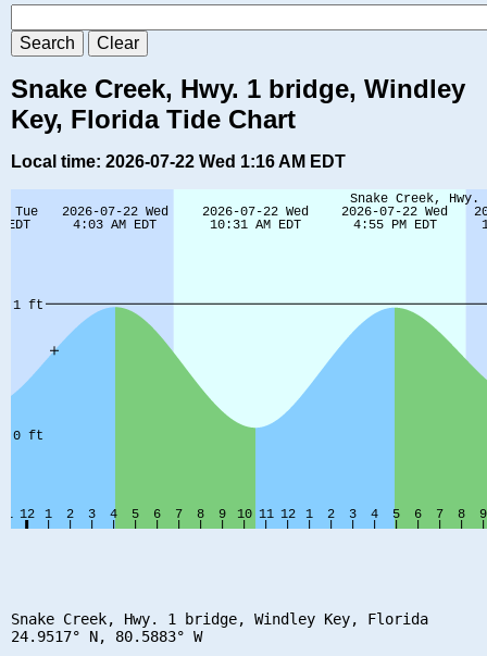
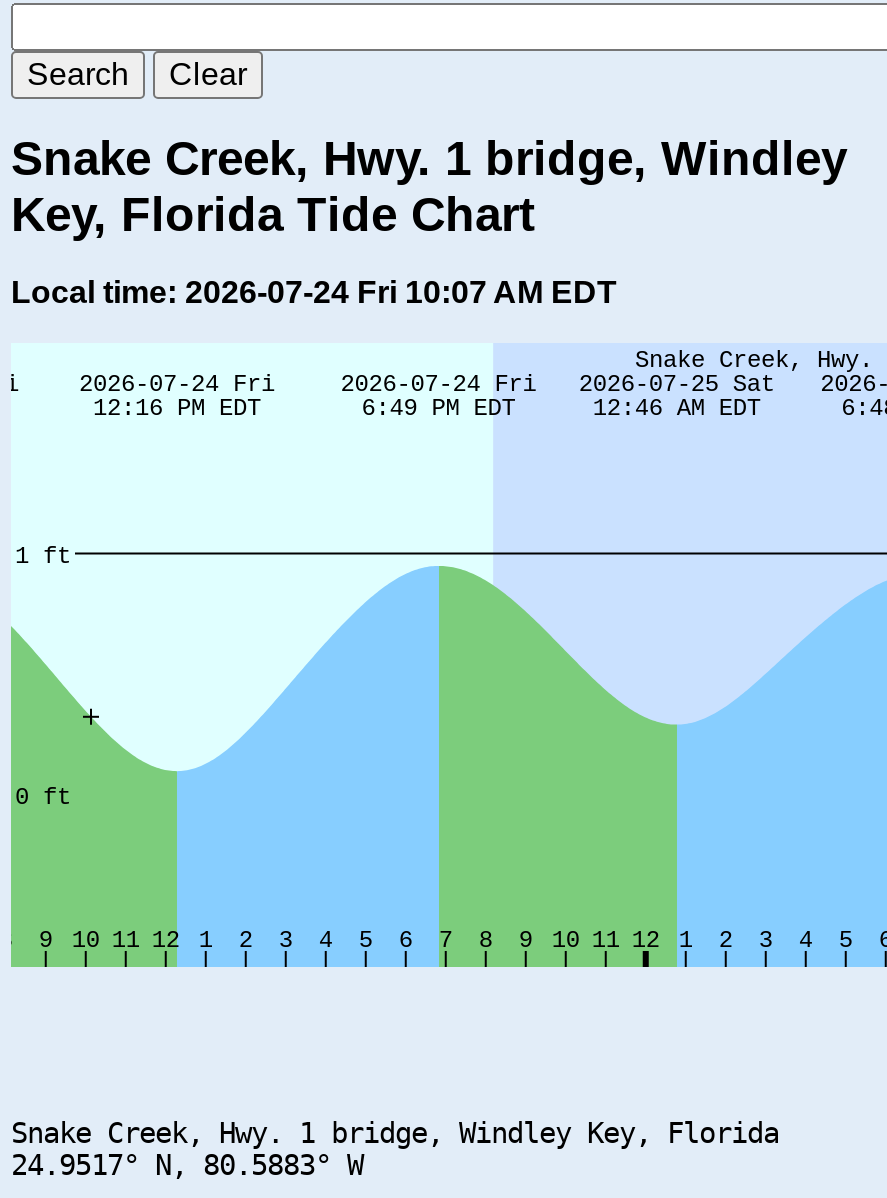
[11,153,346,171] Local time: 2026-07-22 Wed 1:16 AM EDT -> [11,275,617,309] Local time: 2026-07-24 Fri 10:07 AM EDT
[10,190,484,530] [image] -> [9,345,881,969] [image]

